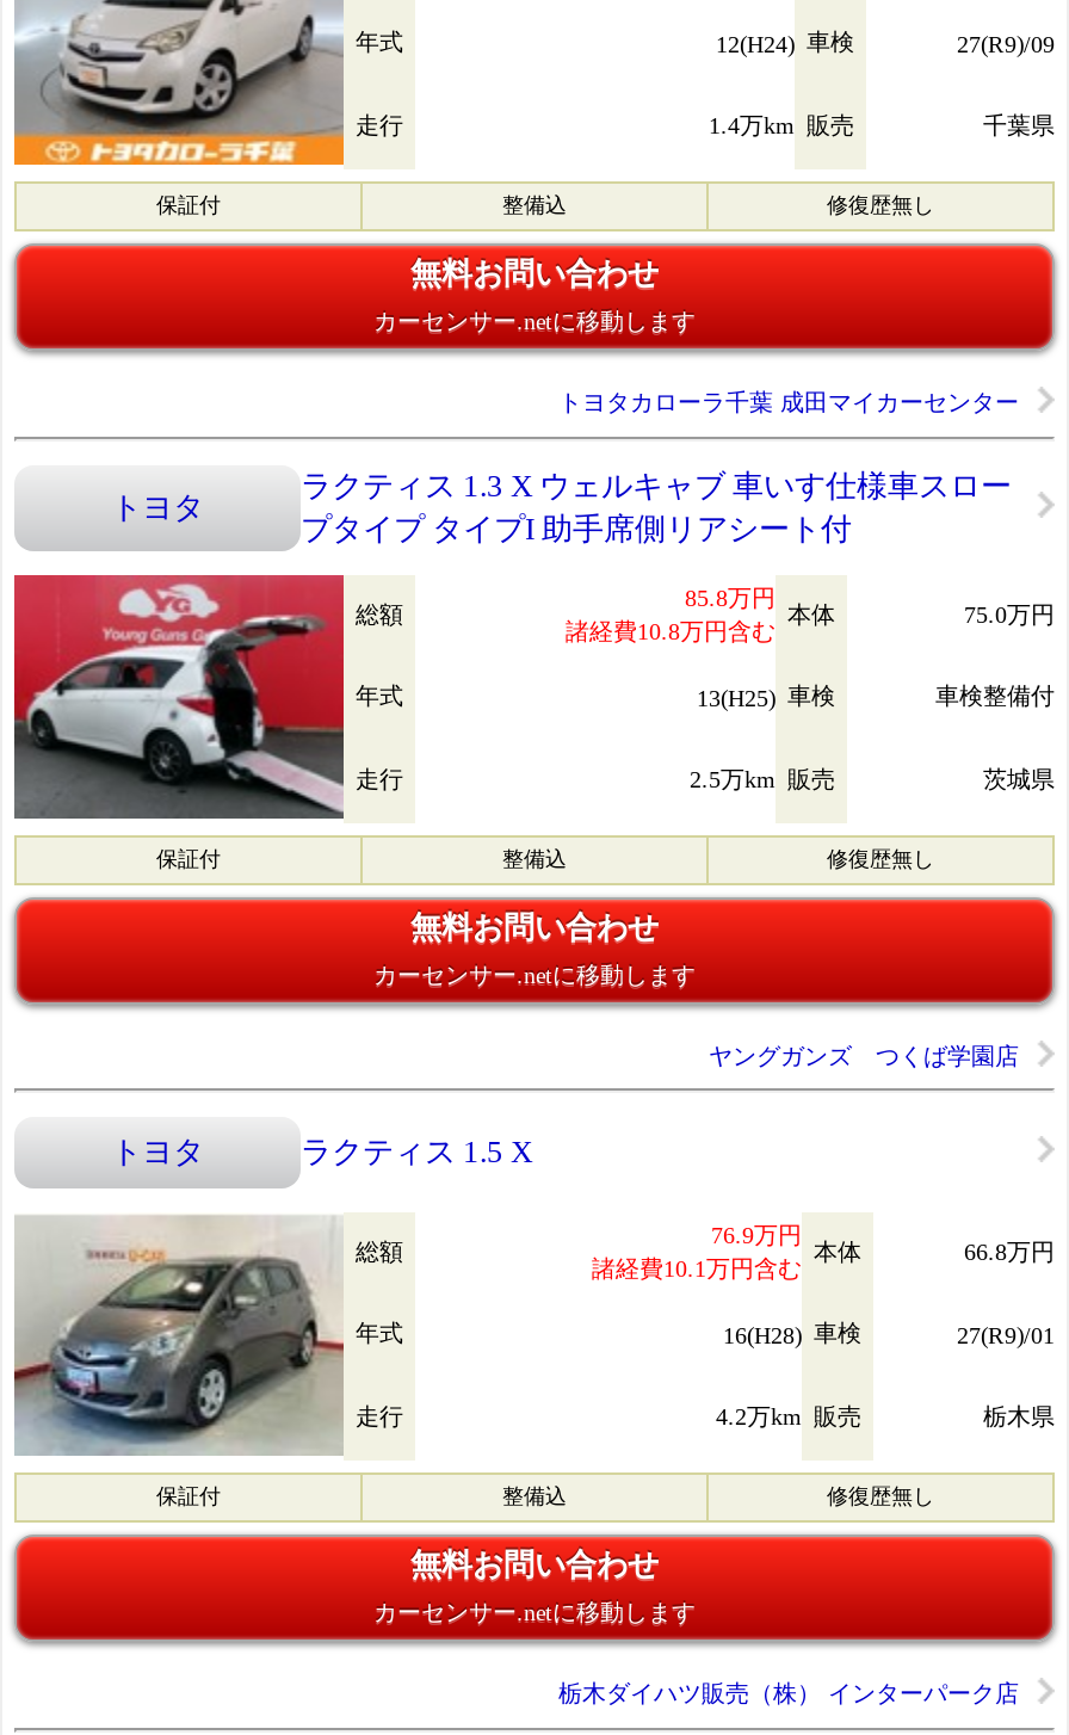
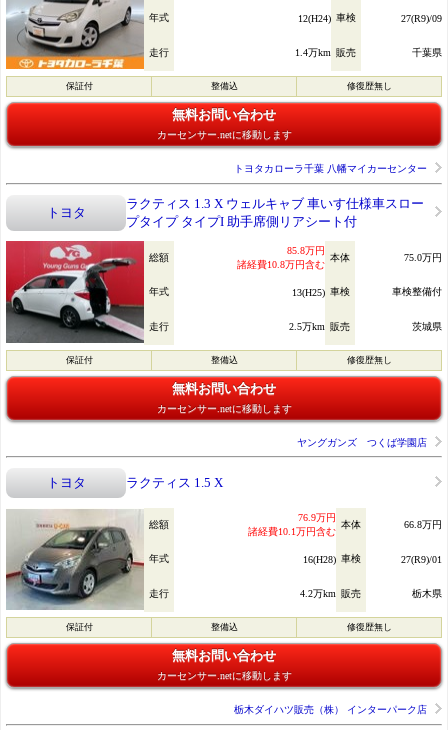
[558,389,1019,415] トヨタカローラ千葉 成田マイカーセンター -> [234,163,427,174] トヨタカローラ千葉 八幡マイカーセンター

